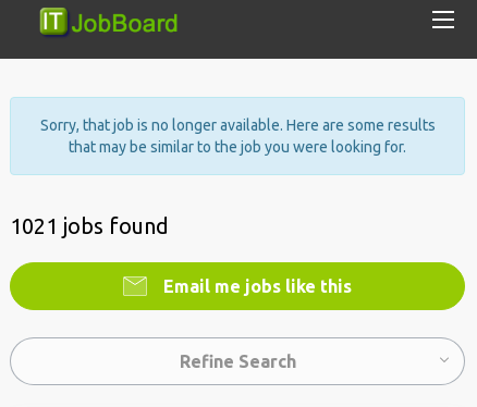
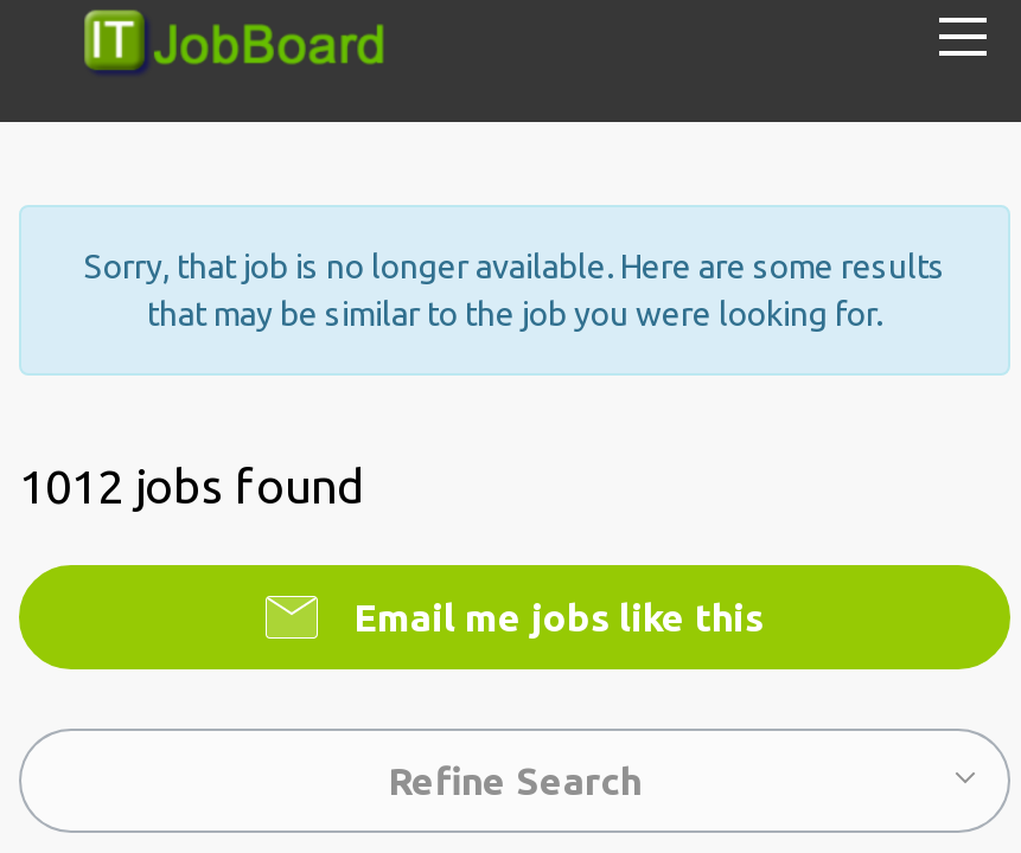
[10,213,169,238] 1021 jobs found -> [19,458,365,513] 1012 jobs found

